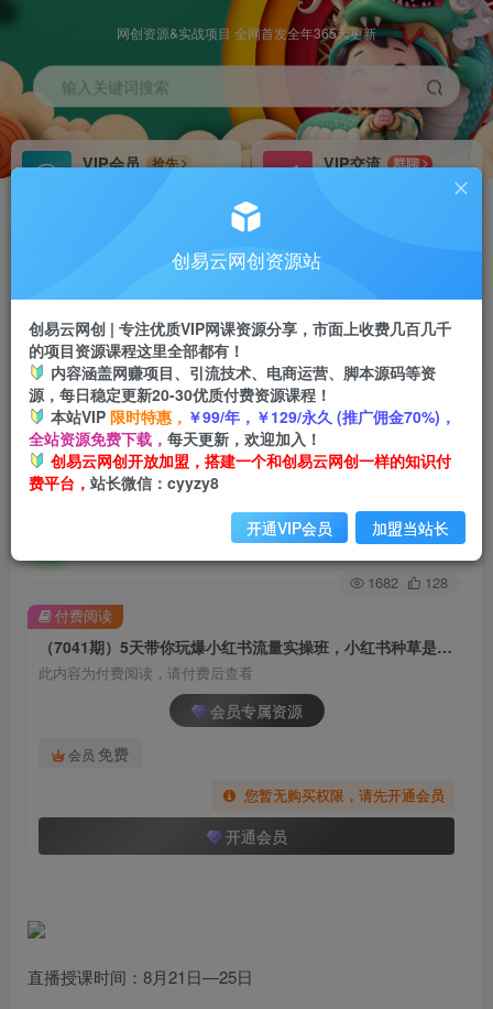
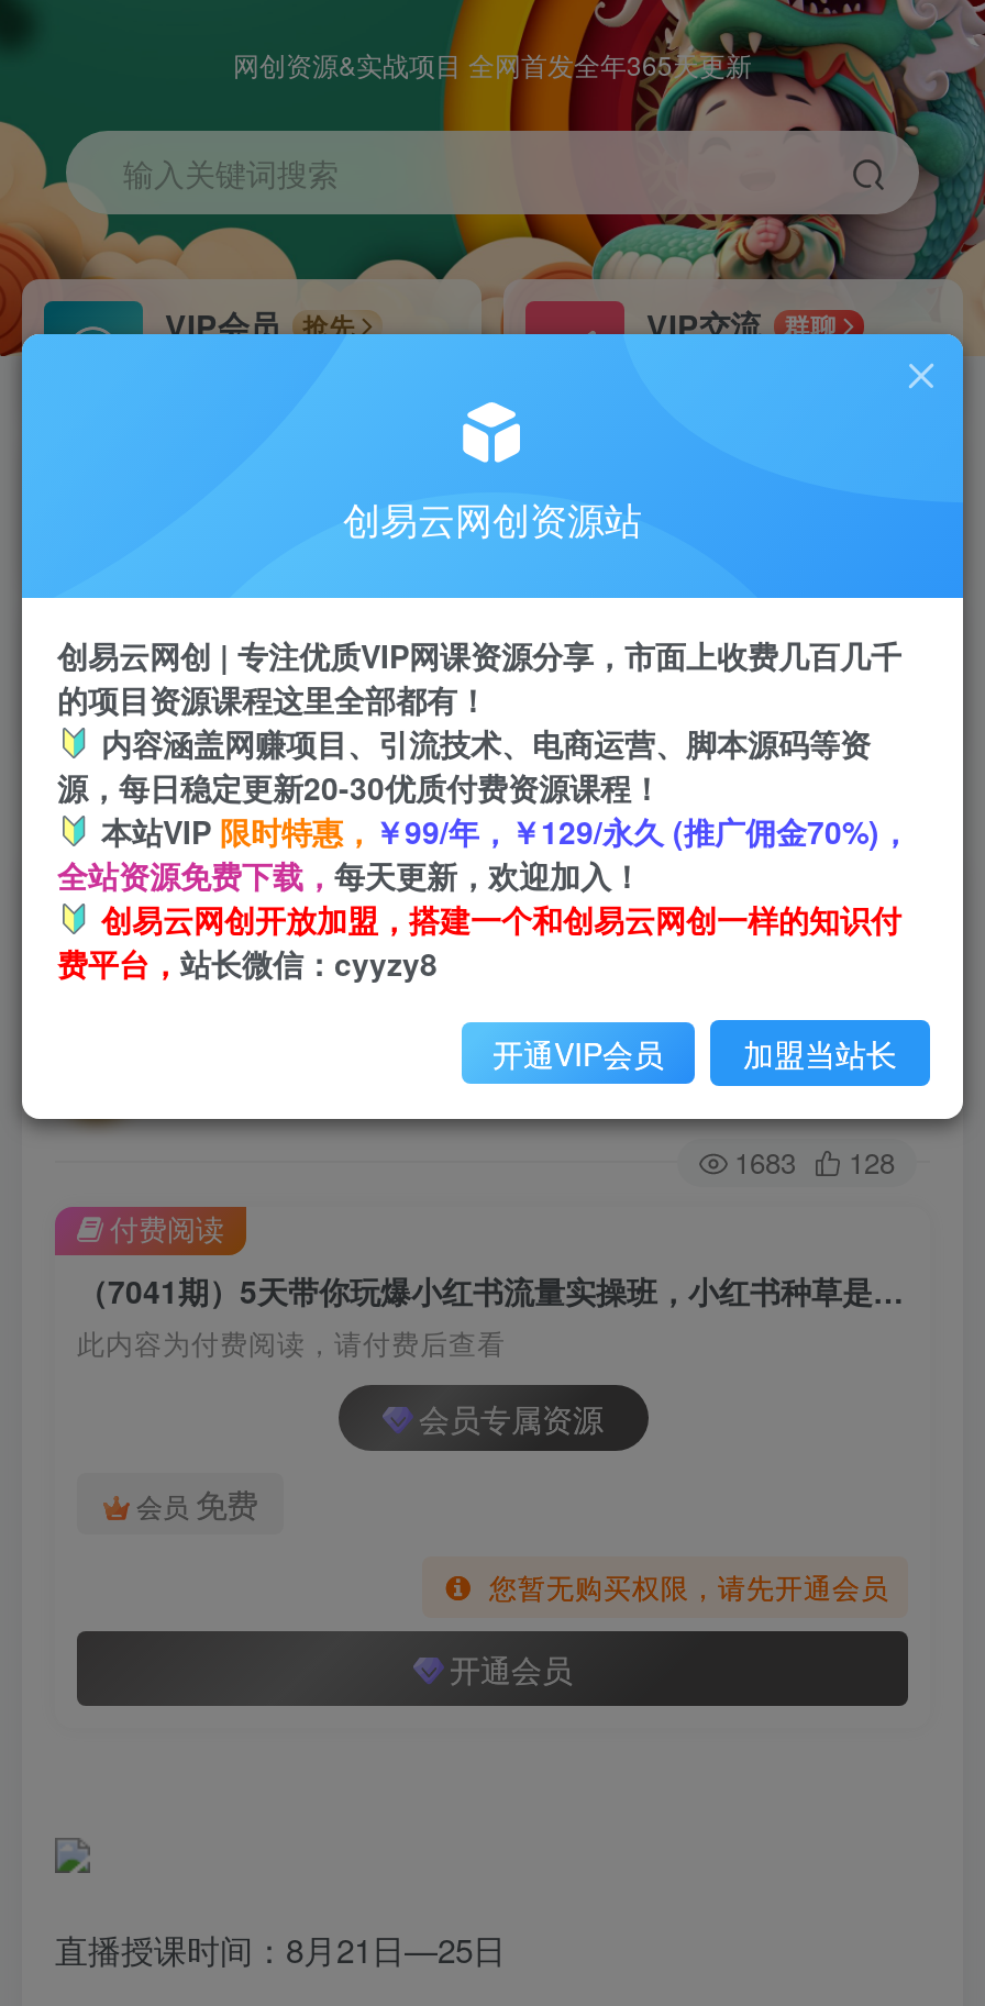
[368,572,448,593] 1682 128 -> [734,1141,895,1183] 1683 128

